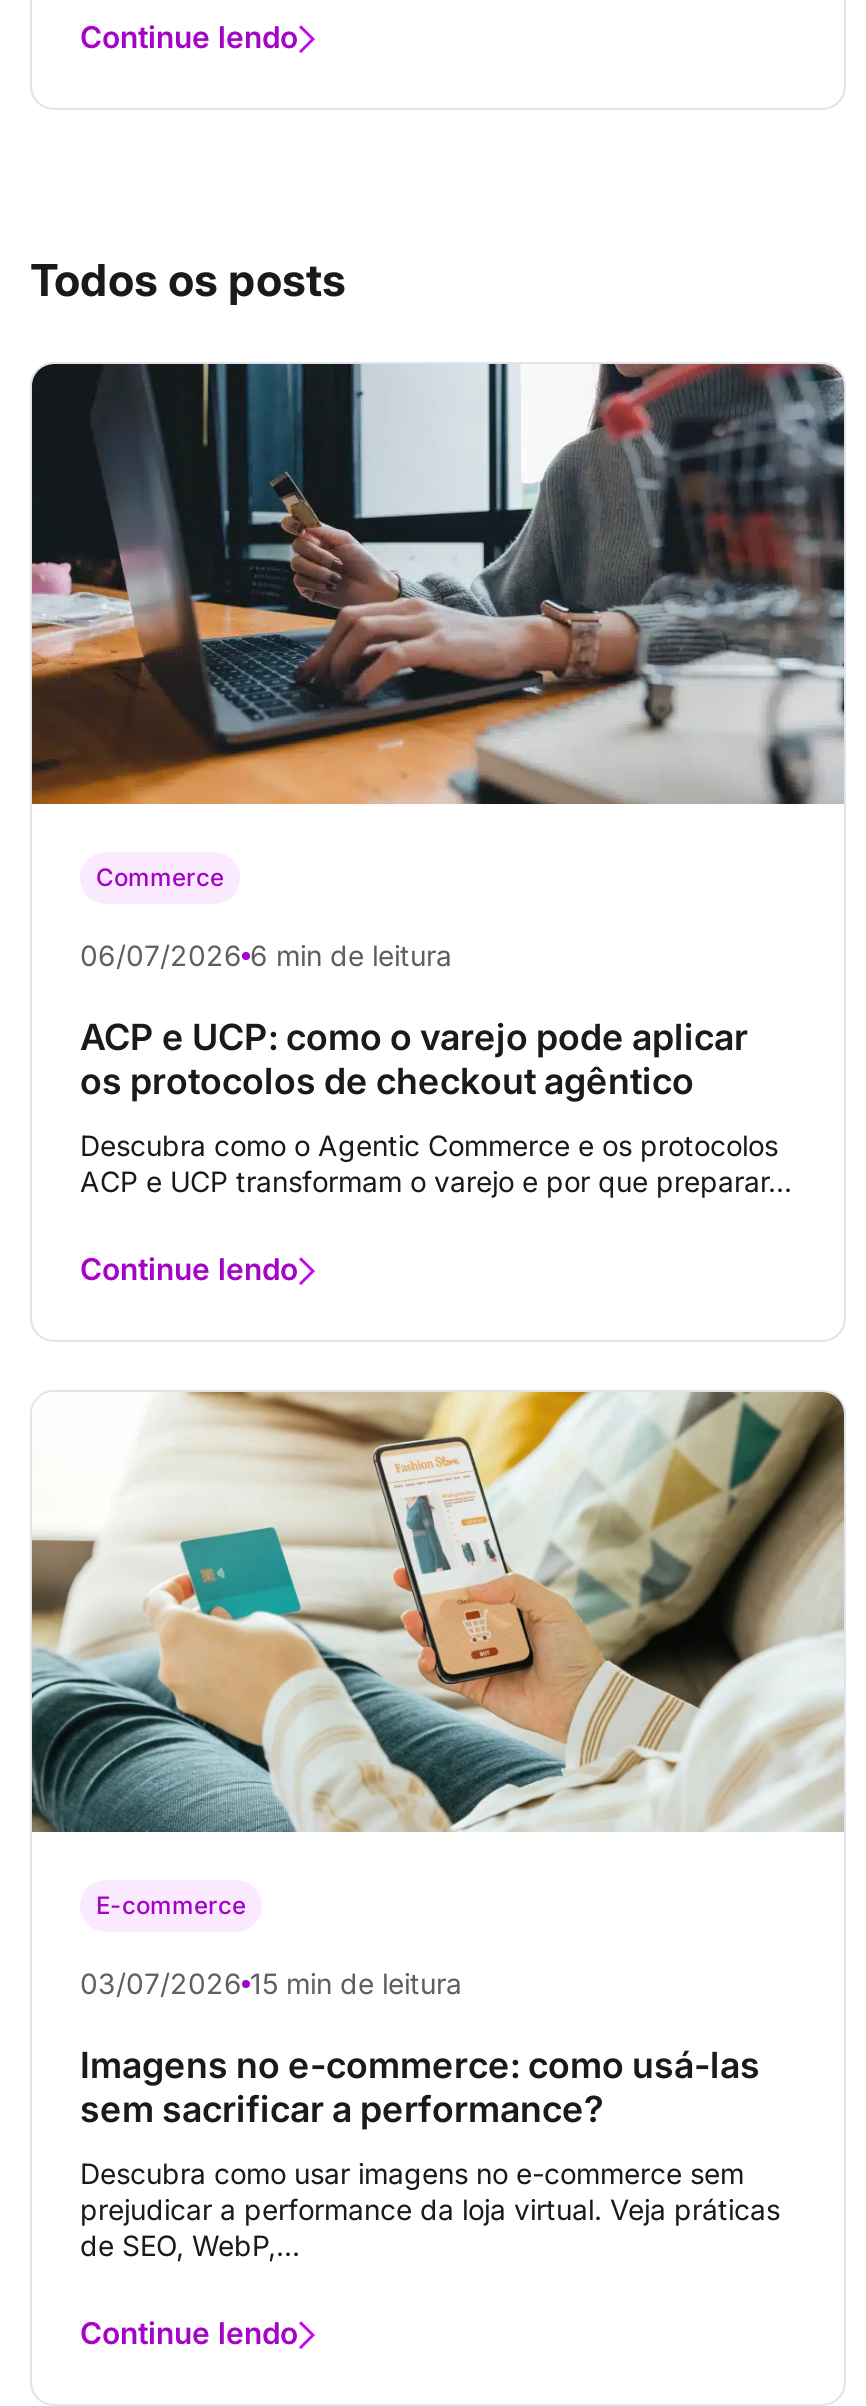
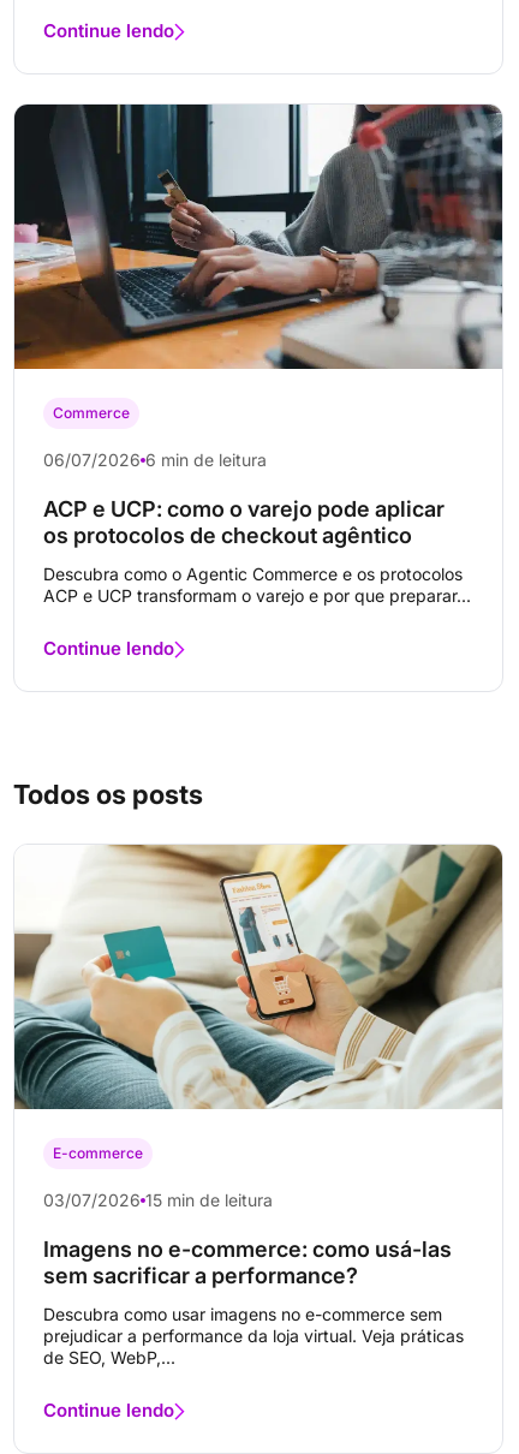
moved [30,254,346,306] -> [13,779,203,810]: Todos os posts
moved [28,362,848,1288] -> [12,103,505,660]: [image] | Commerce | 06/07/2026 6 min de leitura | ACP e UCP: como o varejo pode aplicar | os protocolos de checkout agêntico | Descubra como o Agentic Commerce e os protocolos | ACP e UCP transformam o varejo e por que preparar... | Continue lendo

